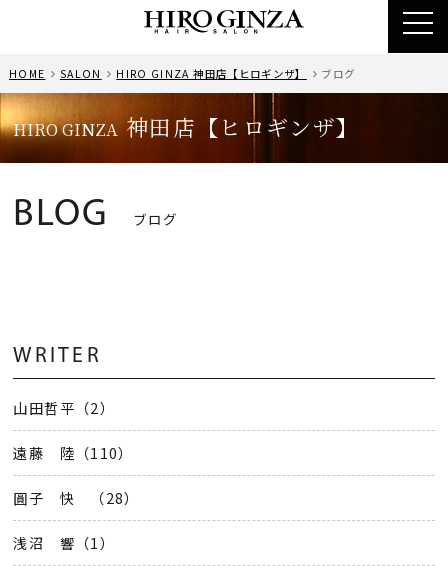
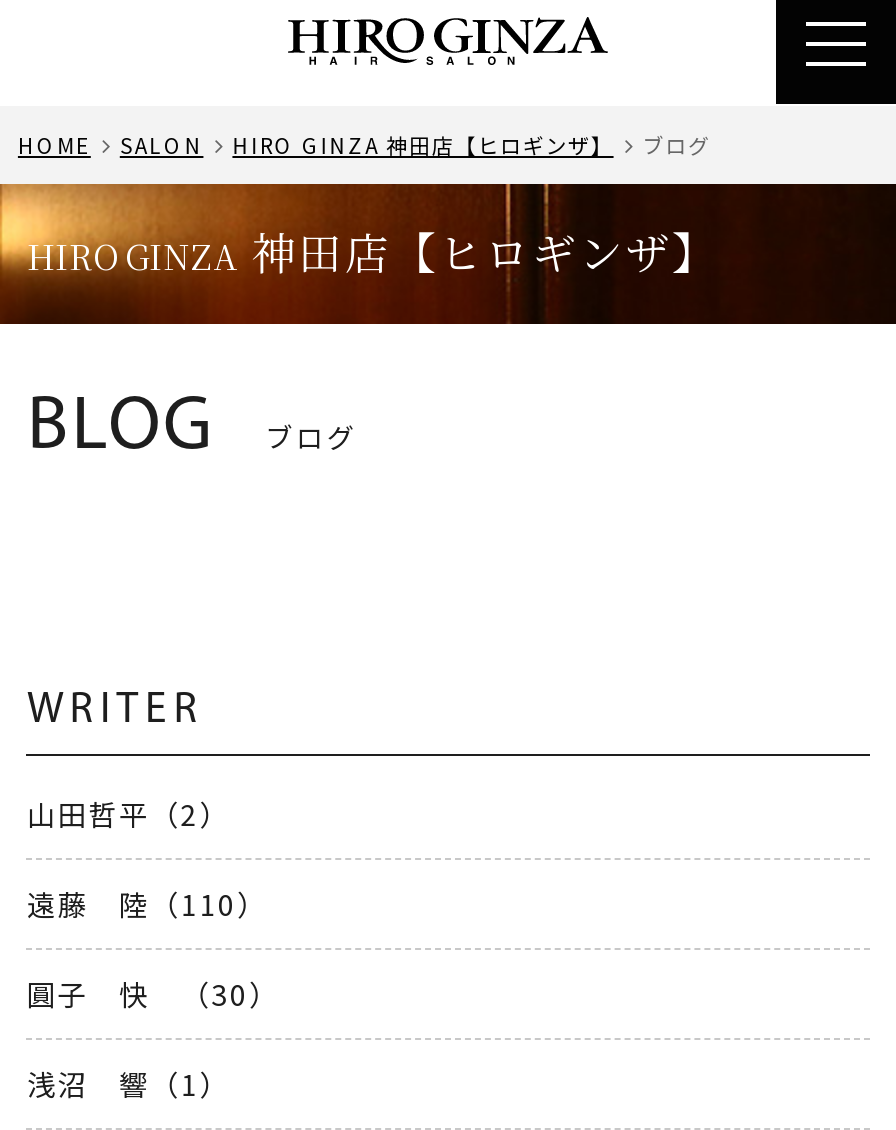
[13,487,140,508] 圓子 快 （28） -> [27,972,279,1014] 圓子 快 （30）

